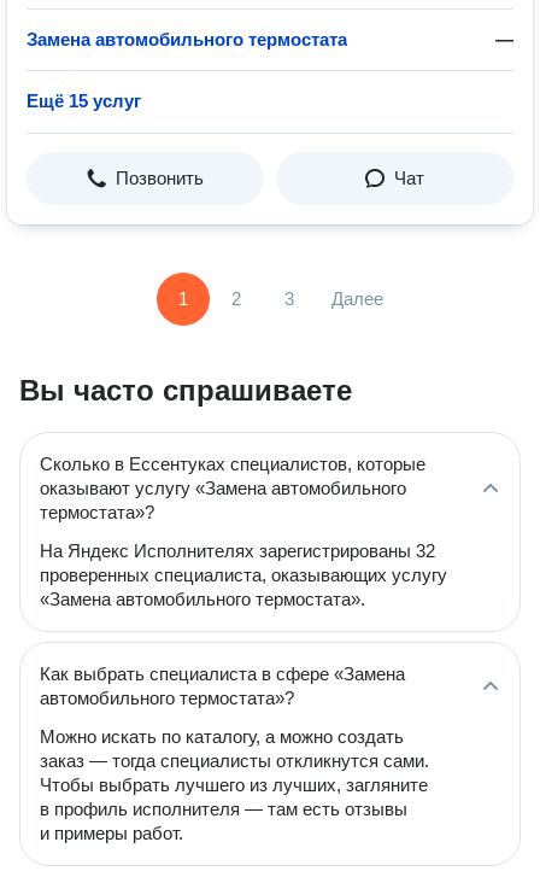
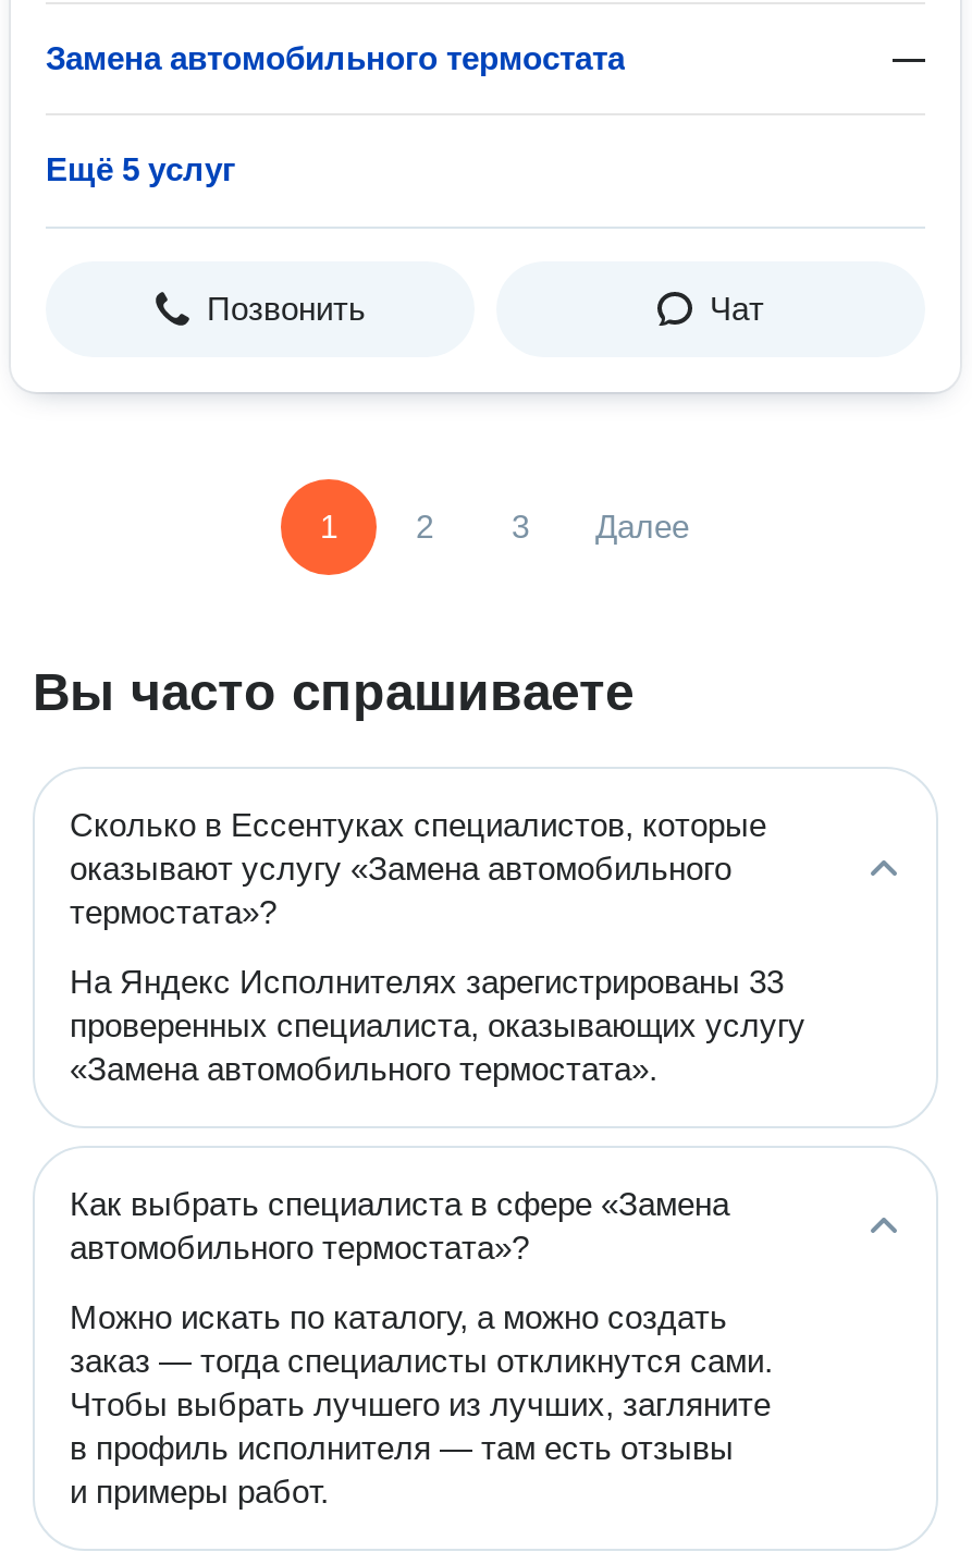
[27,90,141,111] Ещё 15 услуг -> [46,150,235,187] Ещё 5 услуг
[40,540,435,561] На Яндекс Исполнителях зарегистрированы 32 -> [70,963,784,1000] На Яндекс Исполнителях зарегистрированы 33

